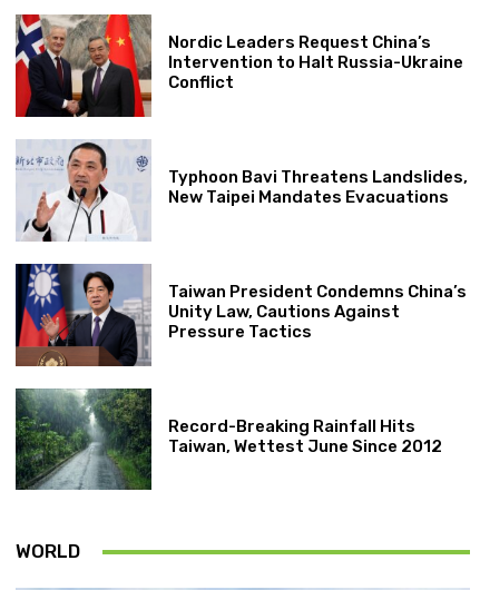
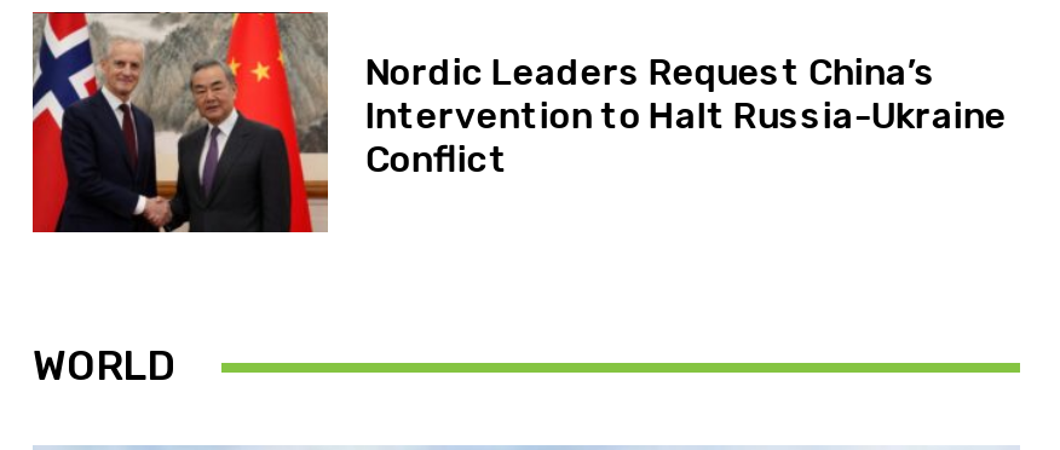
[14,139,468,243] [image] | Typhoon Bavi Threatens Landslides, | New Taipei Mandates Evacuations -> none
[14,263,467,367] [image] | Taiwan President Condemns China’s | Unity Law, Cautions Against | Pressure Tactics -> none
[14,387,443,491] [image] | Record-Breaking Rainfall Hits | Taiwan, Wettest June Since 2012 -> none

